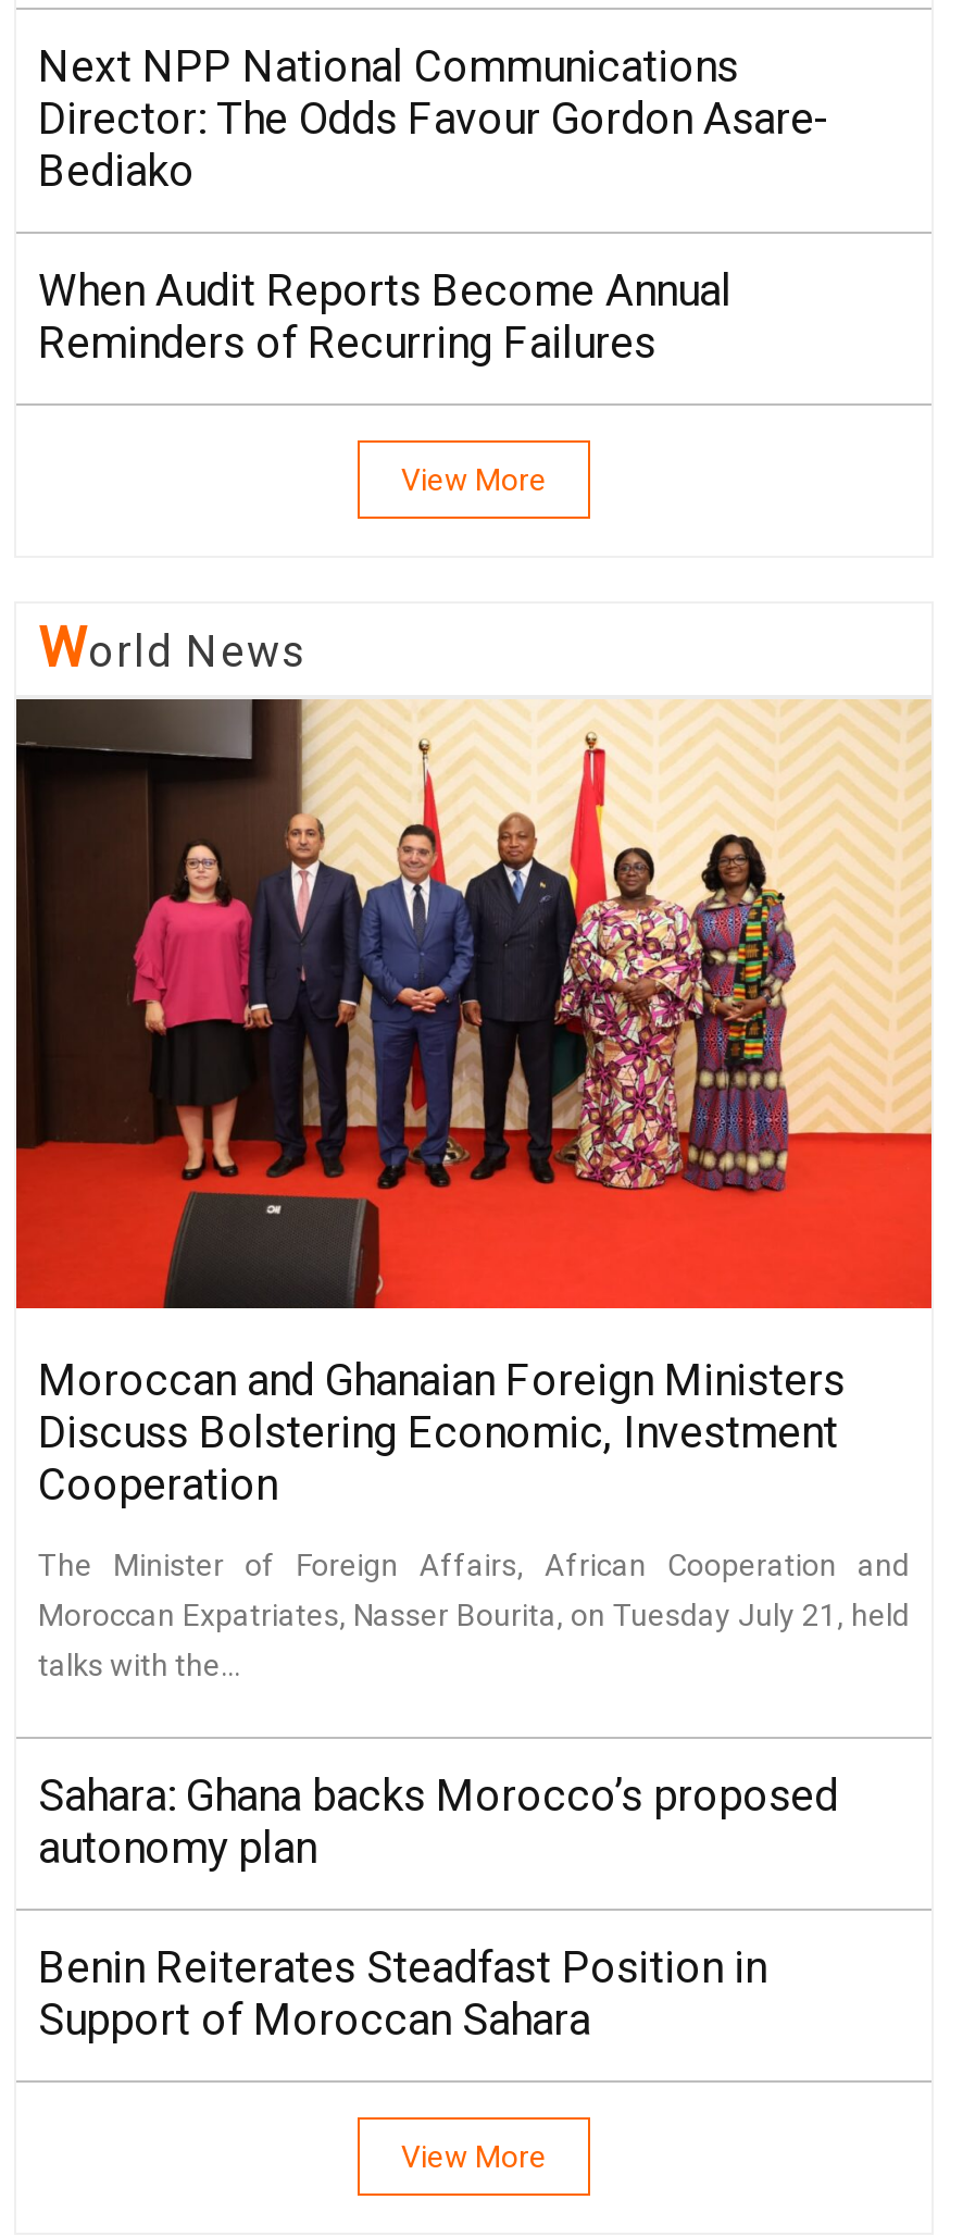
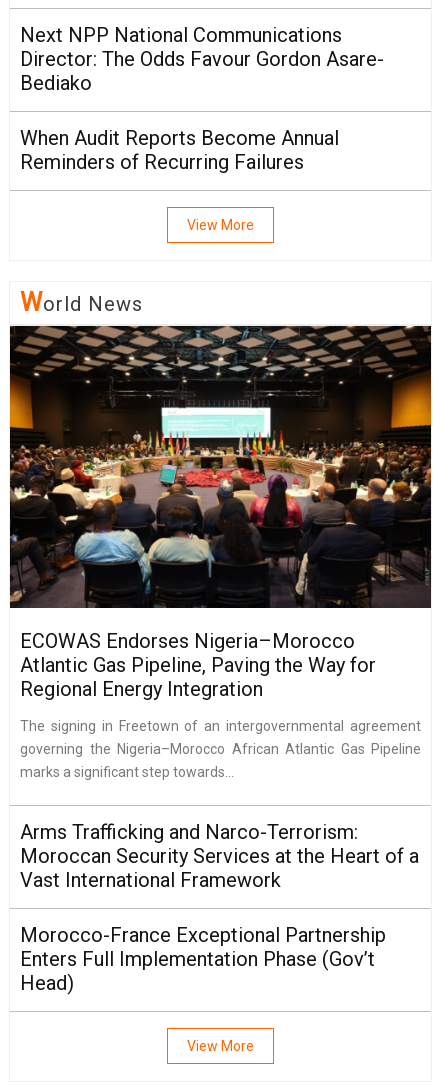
[14,698,934,1511] [image] | Moroccan and Ghanaian Foreign Ministers | Discuss Bolstering Economic, Investment | Cooperation -> [9,325,432,701] [image] | ECOWAS Endorses Nigeria–Morocco | Atlantic Gas Pipeline, Paving the Way for | Regional Energy Integration
[38,1548,910,1683] The Minister of Foreign Affairs, African Cooperation and | Moroccan Expatriates, Nasser Bourita, on Tuesday July 21, held | talks with the... -> [20,718,421,780] The signing in Freetown of an intergovernmental agreement | governing the Nigeria–Morocco African Atlantic Gas Pipeline | marks a significant step towards...
[38,1770,838,1874] Sahara: Ghana backs Morocco’s proposed | autonomy plan -> [20,820,419,892] Arms Trafficking and Narco-Terrorism: | Moroccan Security Services at the Heart of a | Vast International Framework
[38,1941,766,2046] Benin Reiterates Steadfast Position in | Support of Moroccan Sahara -> [20,923,386,995] Morocco-France Exceptional Partnership | Enters Full Implementation Phase (Gov’t | Head)

